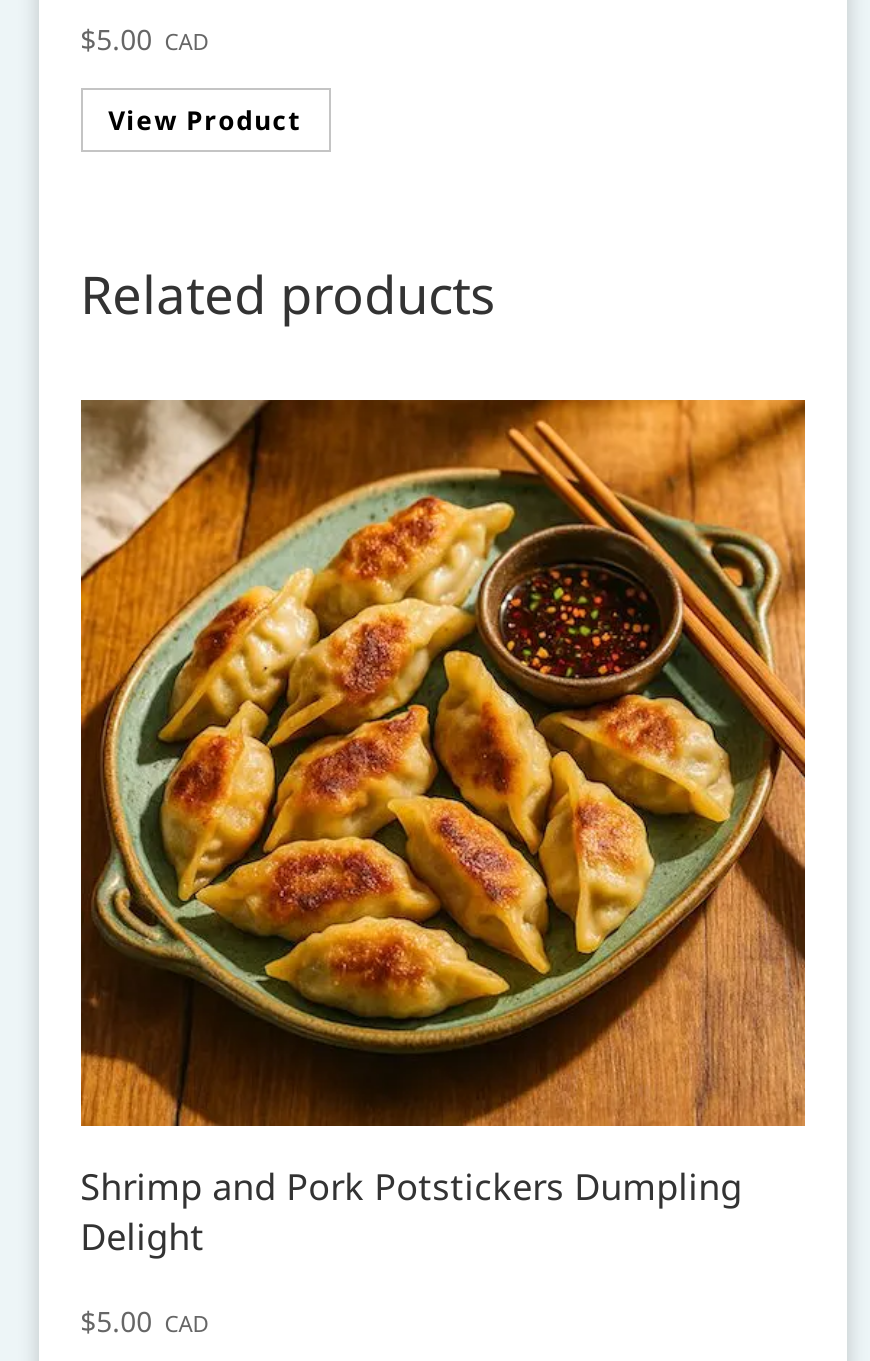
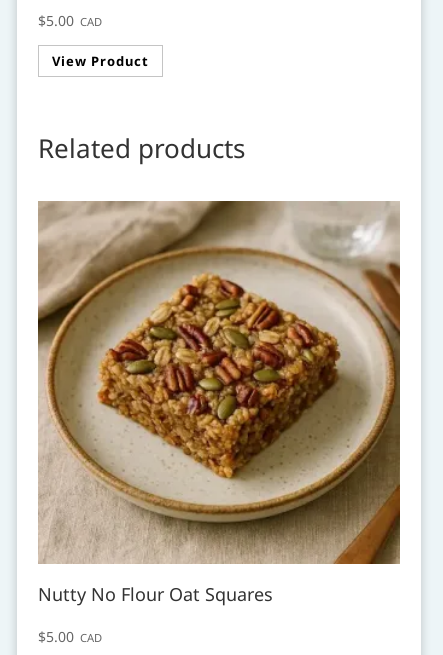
[79,398,807,1260] [image] | Shrimp and Pork Potstickers Dumpling | Delight -> [37,200,401,606] [image] | Nutty No Flour Oat Squares

